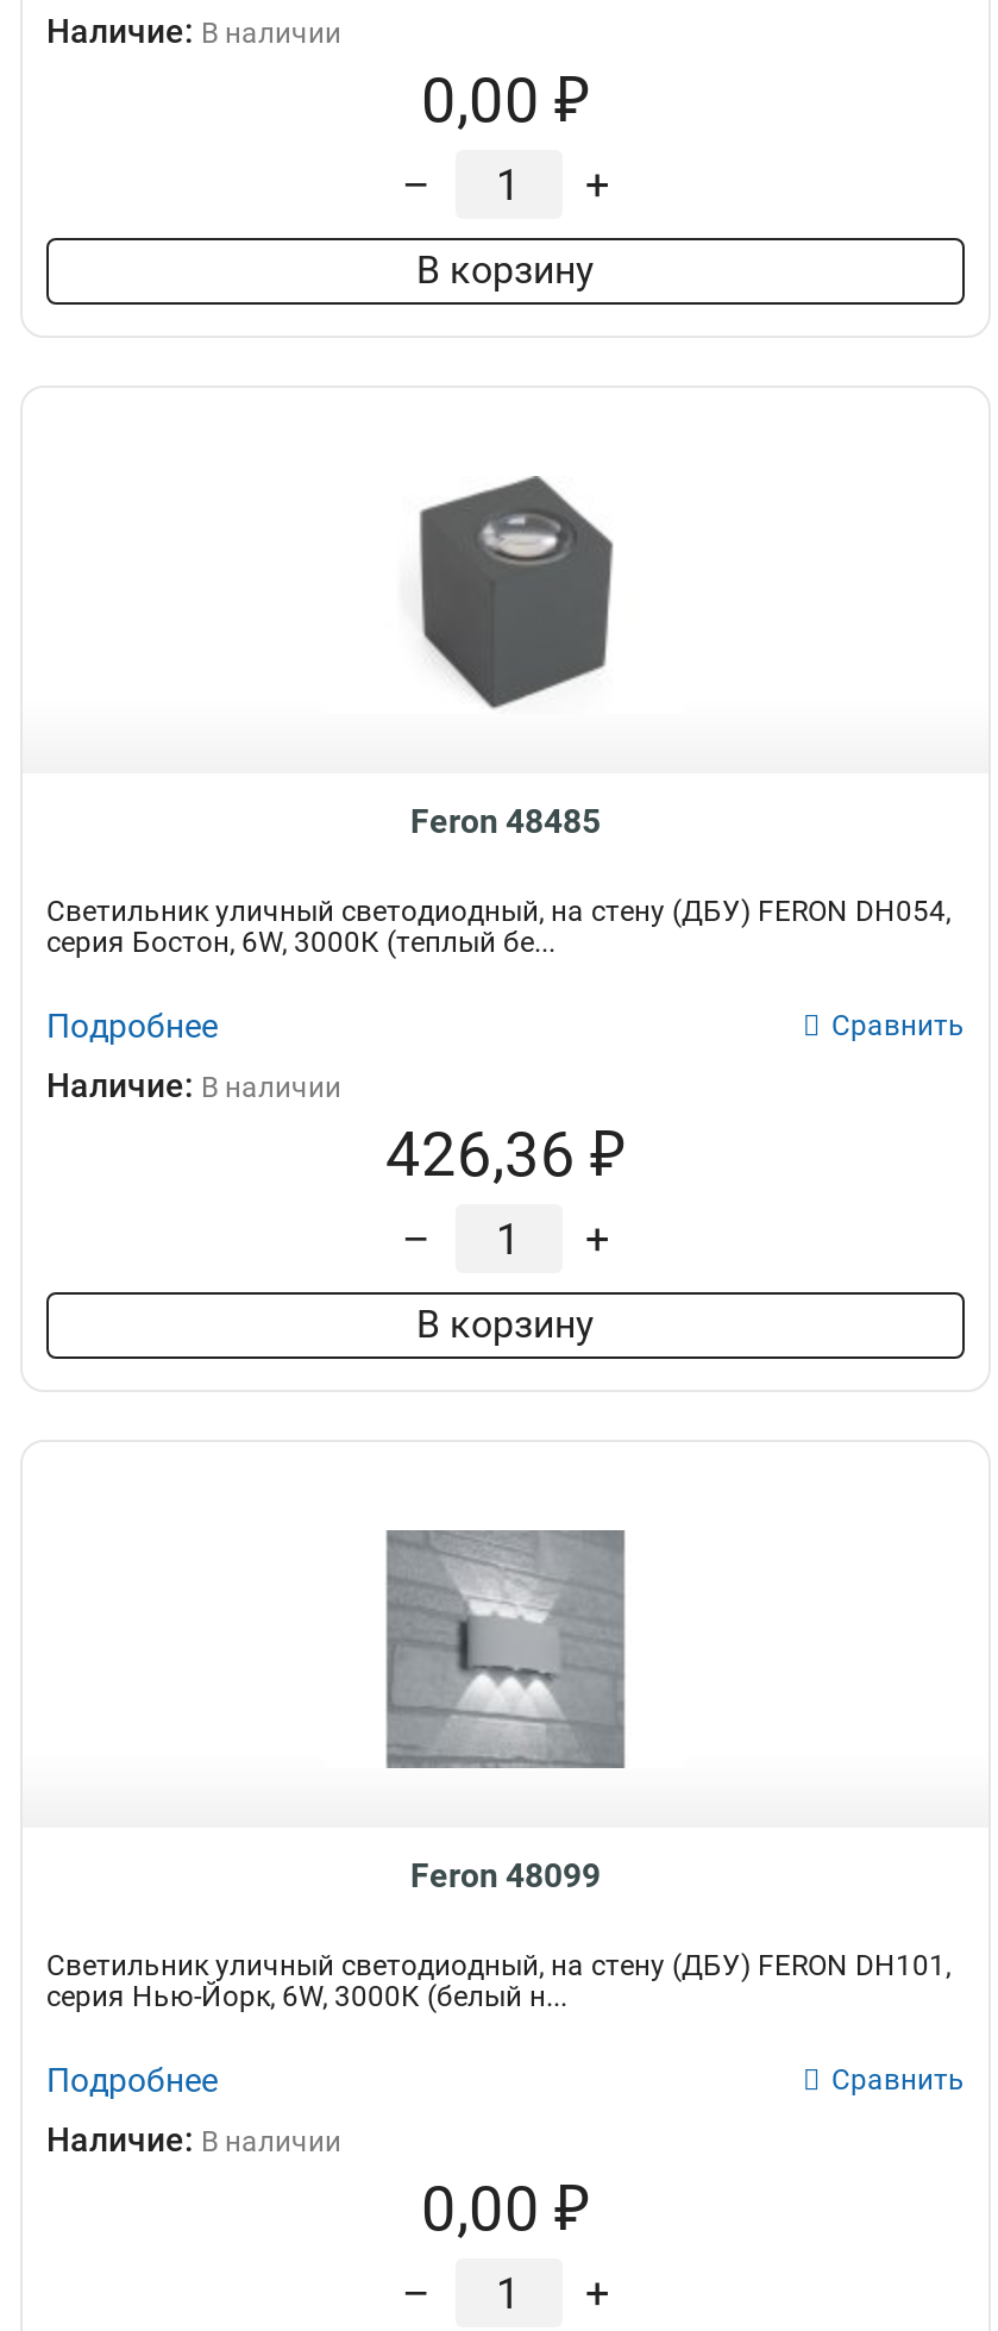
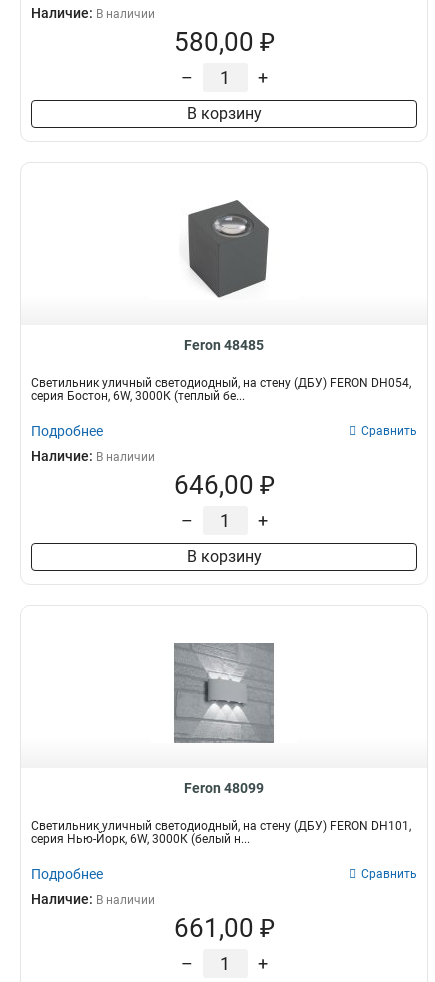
[421,64,590,136] 0,00 ₽ -> [173,27,274,57] 580,00 ₽
[385,1118,626,1190] 426,36 ₽ -> [173,470,274,500] 646,00 ₽
[421,2173,590,2244] 0,00 ₽ -> [173,913,274,943] 661,00 ₽

